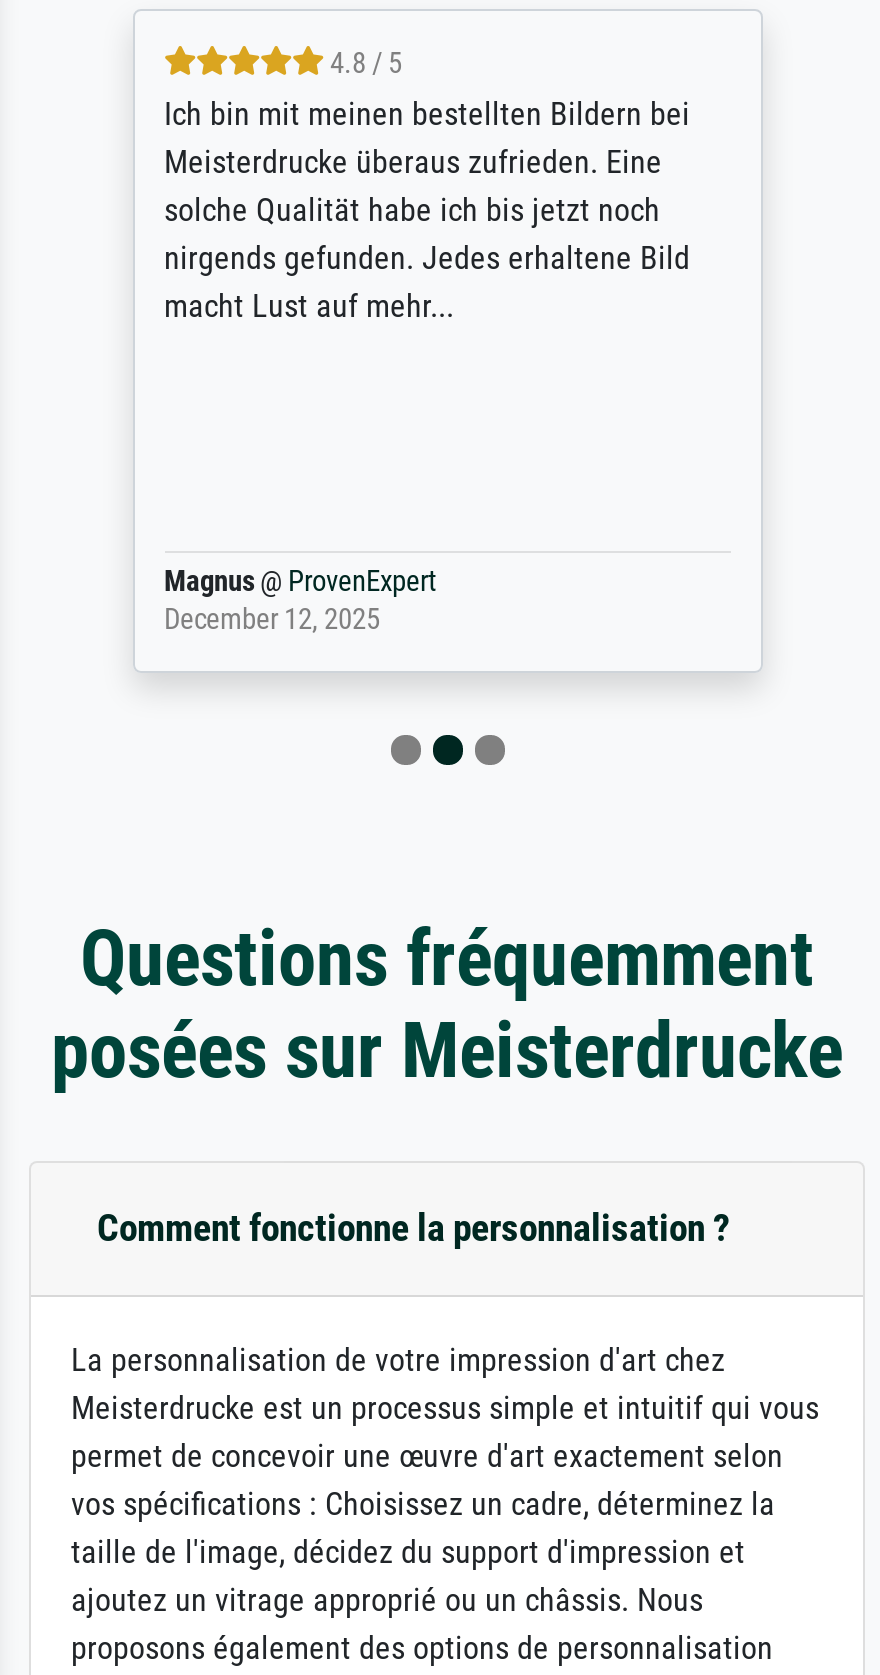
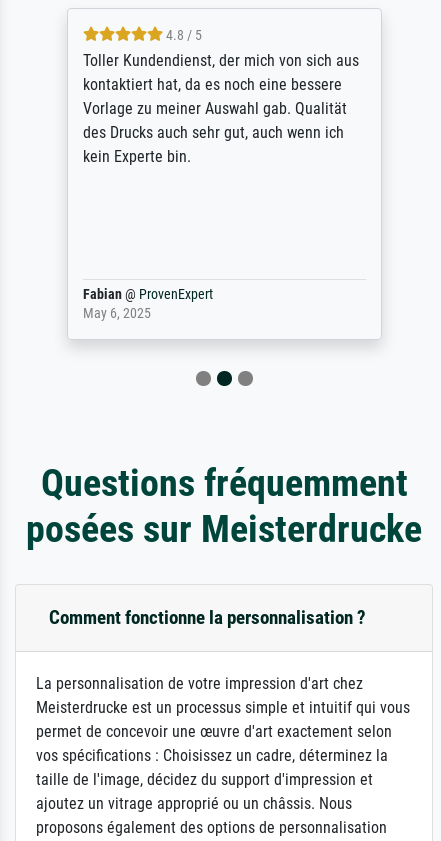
[164,95,690,325] Ich bin mit meinen bestellten Bildern bei | Meisterdrucke überaus zufrieden. Eine | solche Qualität habe ich bis jetzt noch | nirgends gefunden. Jedes erhaltene Bild | macht Lust auf mehr... -> [82,51,358,166] Toller Kundendienst, der mich von sich aus | kontaktiert hat, da es noch eine bessere | Vorlage zu meiner Auswahl gab. Qualität | des Drucks auch sehr gut, auch wenn ich | kein Experte bin.
[164,565,436,637] Magnus @ ProvenExpert | December 12, 2025 -> [82,286,212,322] Fabian @ ProvenExpert | May 6, 2025

